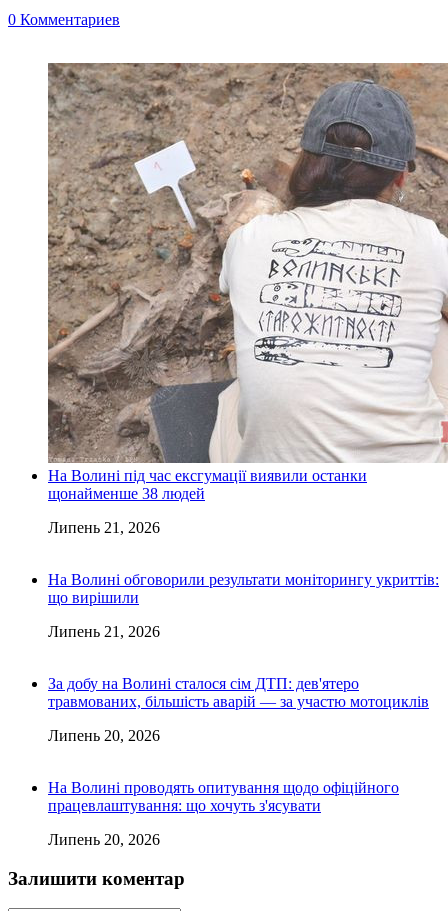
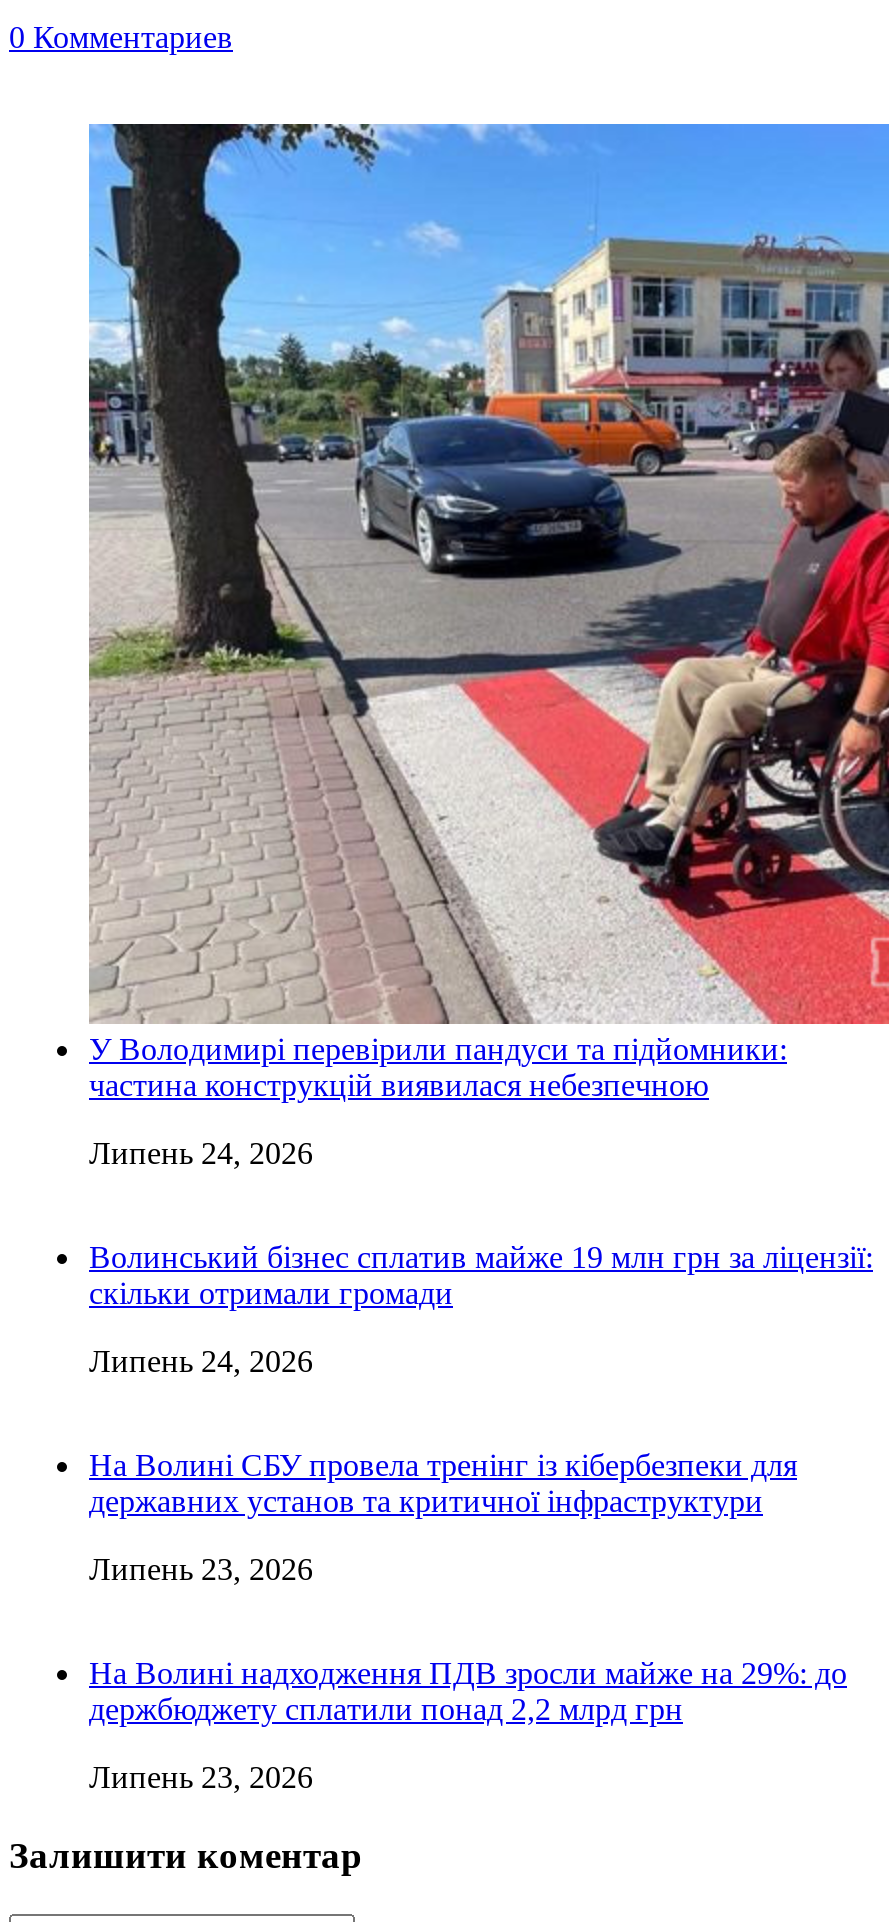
[47,62,445,502] [image] | На Волині під час ексгумації виявили останки | щонайменше 38 людей -> [87,122,883,1102] [image] | У Володимирі перевірили пандуси та підйомники: | частина конструкцій виявилася небезпечною
[48,519,160,536] Липень 21, 2026 -> [89,1136,313,1170] Липень 24, 2026
[48,571,439,606] На Волині обговорили результати моніторингу укриттів: | що вирішили -> [89,1240,873,1310] Волинський бізнес сплатив майже 19 млн грн за ліцензії: | скільки отримали громади
[48,623,160,640] Липень 21, 2026 -> [89,1344,313,1378] Липень 24, 2026
[48,675,429,710] За добу на Волині сталося сім ДТП: дев'ятеро | травмованих, більшість аварій — за участю мотоциклів -> [89,1448,797,1518] На Волині СБУ провела тренінг із кібербезпеки для | державних установ та критичної інфраструктури
[48,727,160,744] Липень 20, 2026 -> [89,1552,313,1586] Липень 23, 2026
[48,779,399,814] На Волині проводять опитування щодо офіційного | працевлаштування: що хочуть з'ясувати -> [89,1656,847,1726] На Волині надходження ПДВ зросли майже на 29%: до | держбюджету сплатили понад 2,2 млрд грн
[48,831,160,848] Липень 20, 2026 -> [89,1760,313,1794] Липень 23, 2026

